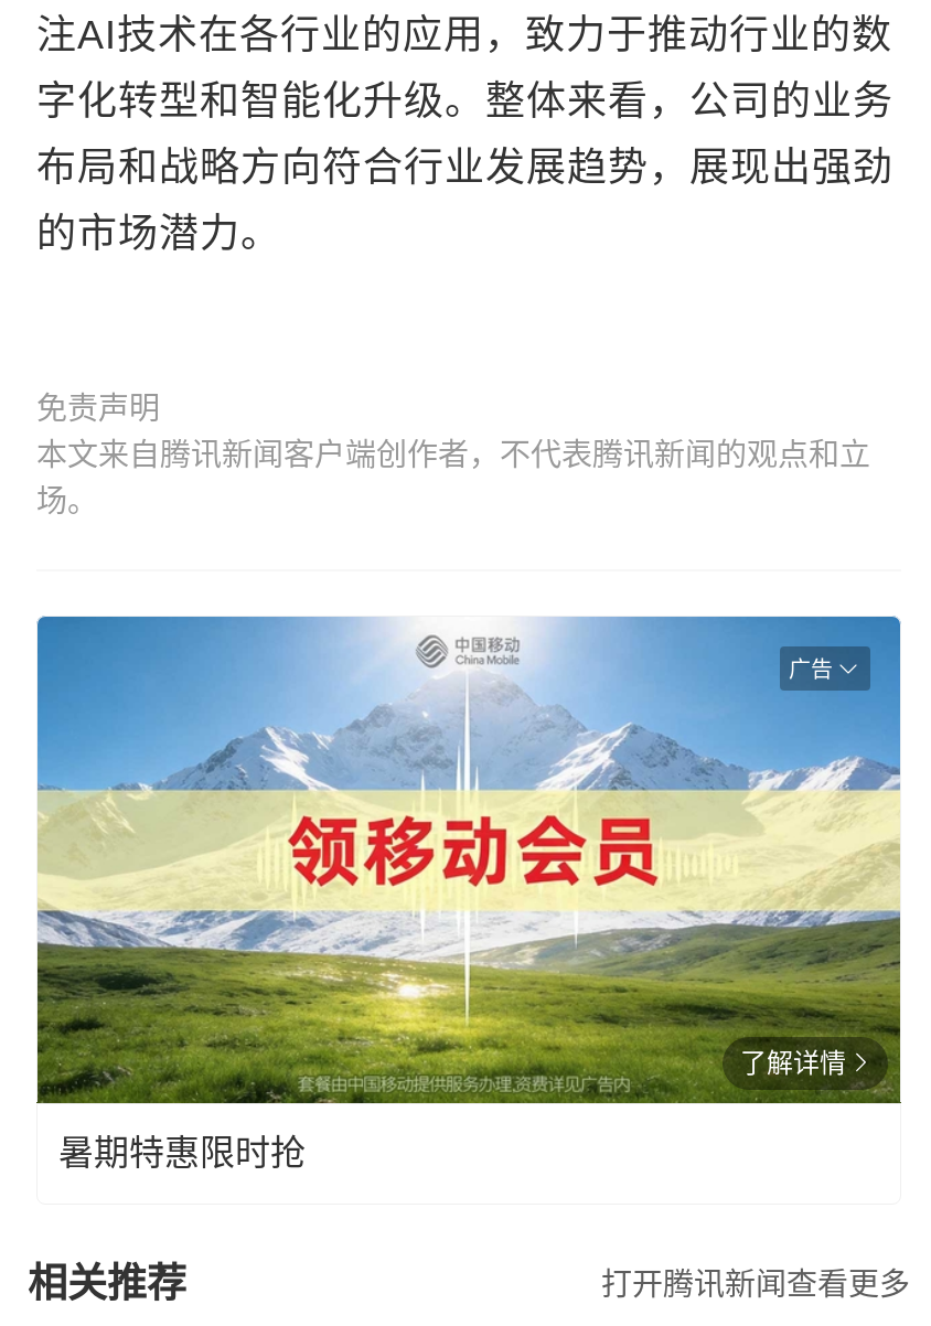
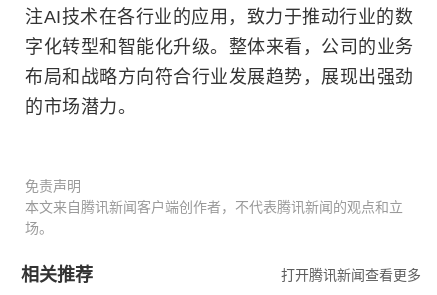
[34,613,903,1105] [image] | 广告 -> none
[58,1047,846,1170] 了解详情 | 暑期特惠限时抢 -> none

